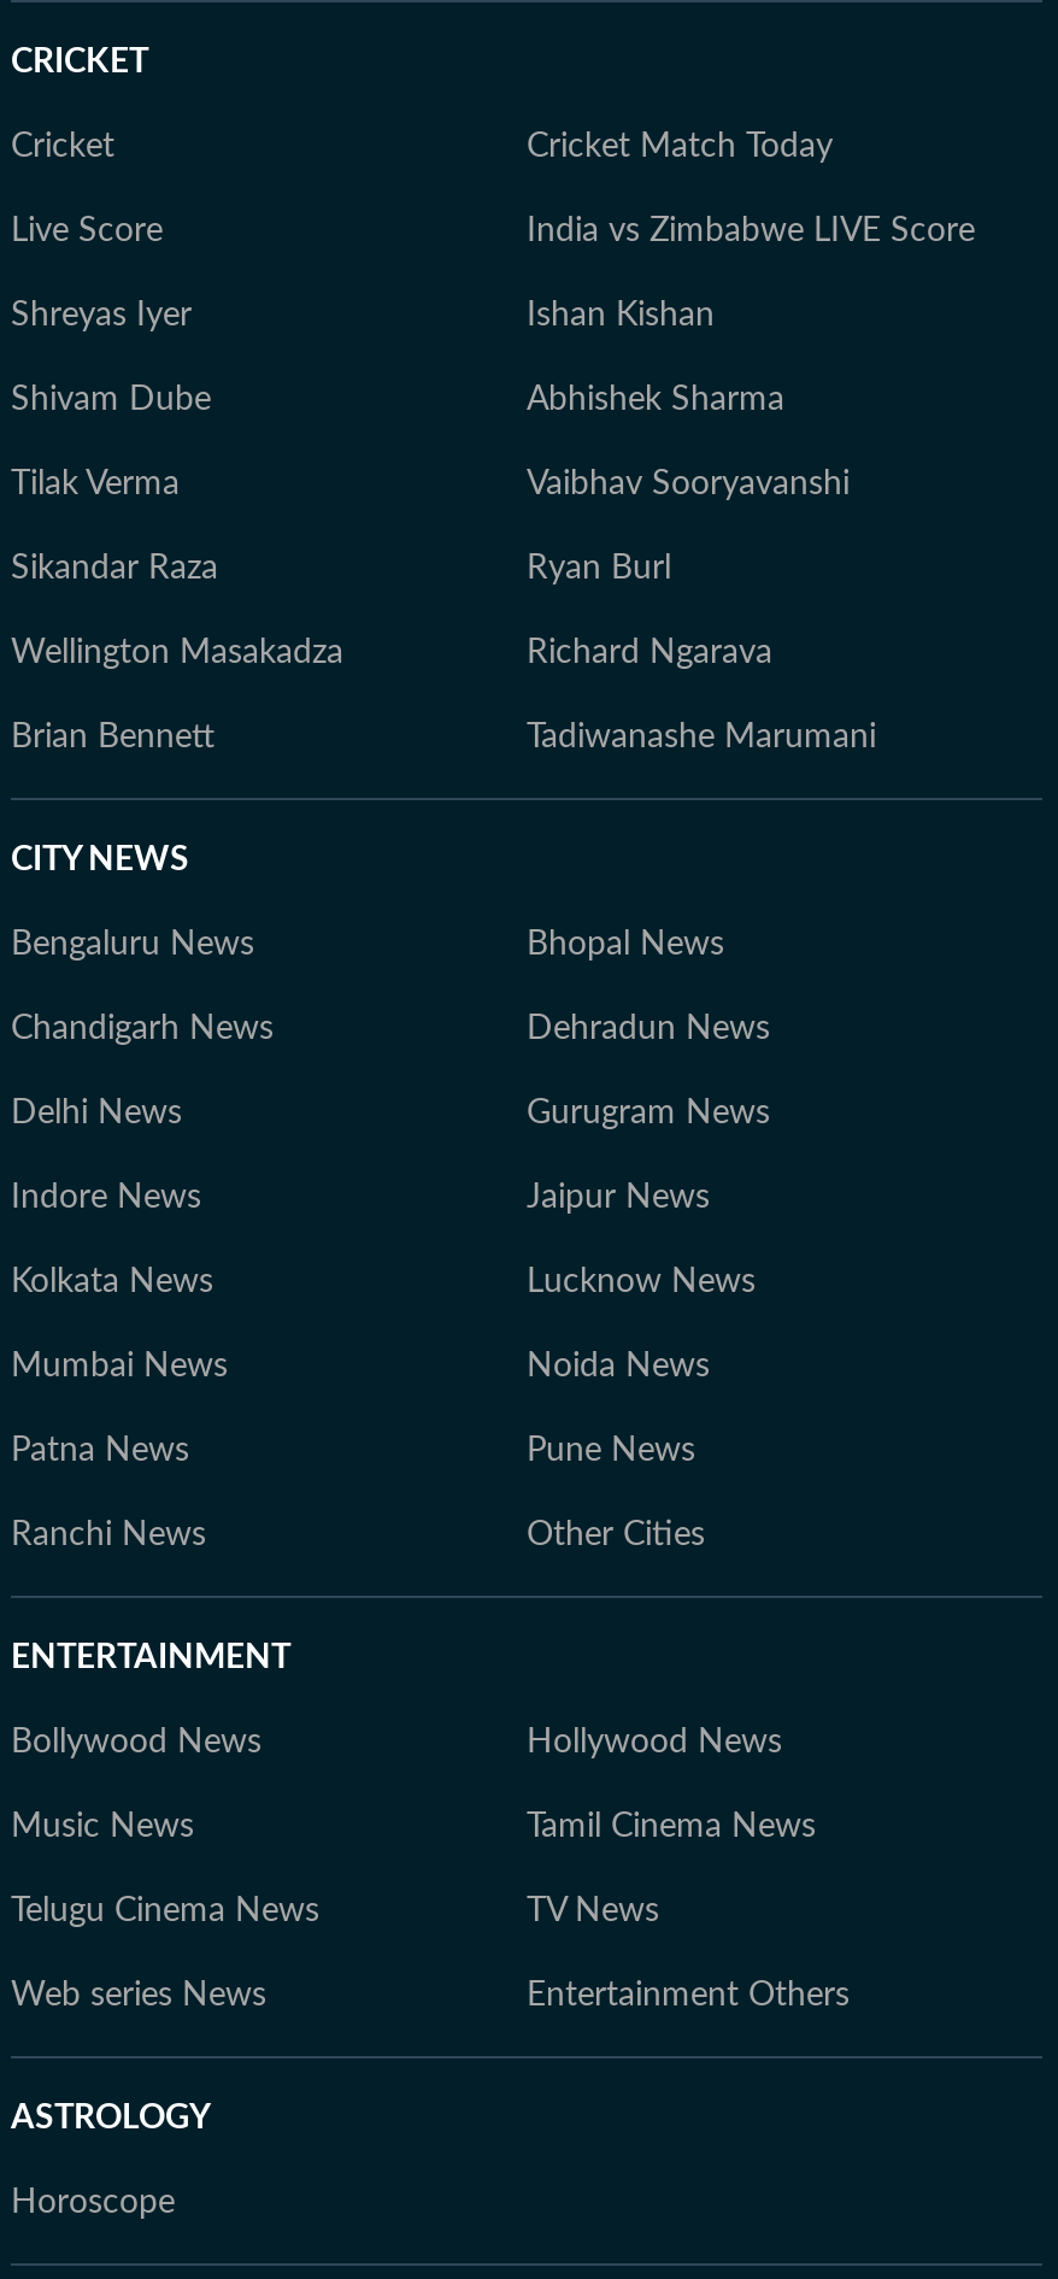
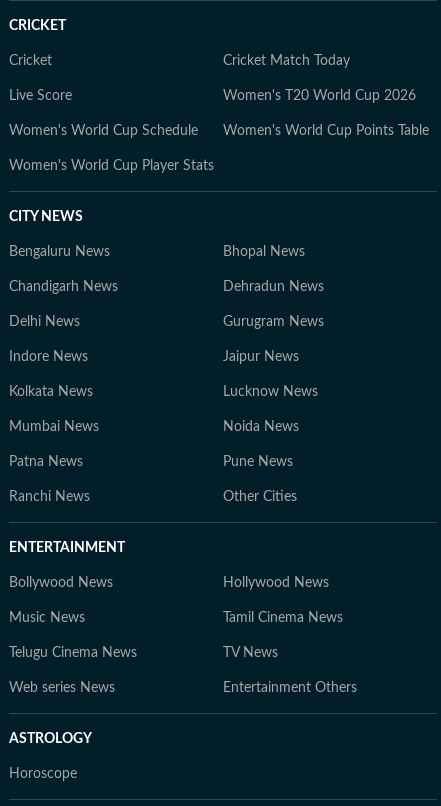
[11,214,975,754] India vs Zimbabwe LIVE Score | Shreyas Iyer | Ishan Kishan | Shivam Dube | Abhishek Sharma | Tilak Verma | Vaibhav Sooryavanshi | Sikandar Raza | Ryan Burl | Wellington Masakadza | Richard Ngarava | Brian Bennett | Tadiwanashe Marumani -> [9,89,429,173] Women's T20 World Cup 2026 | Women's World Cup Schedule | Women's World Cup Points Table | Women's World Cup Player Stats

